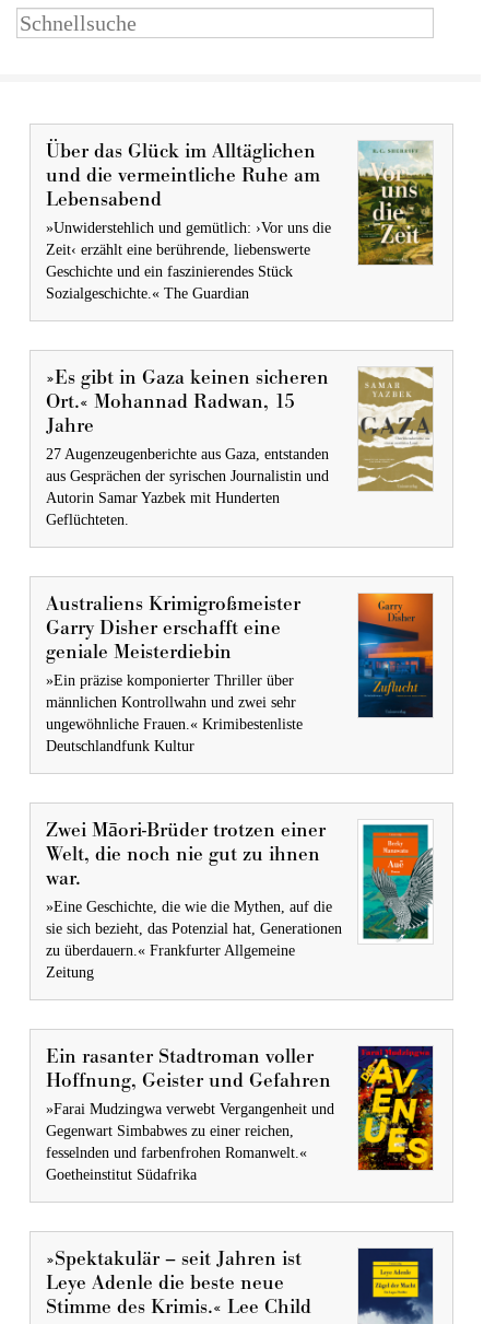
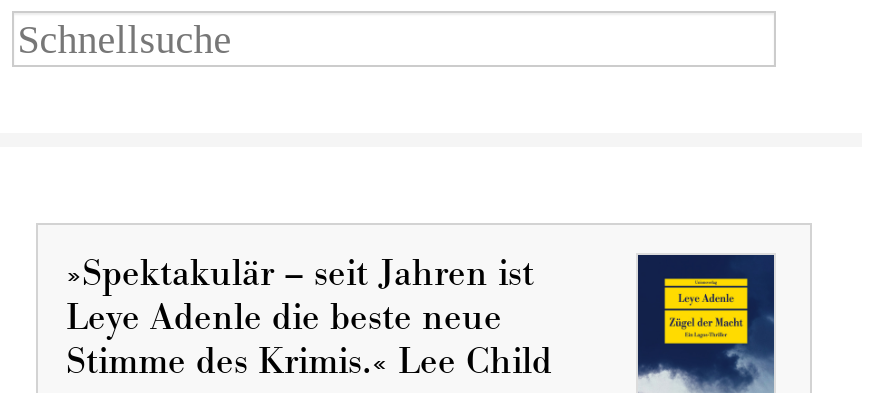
[46,139,434,302] [image] | Über das Glück im Alltäglichen | und die vermeintliche Ruhe am | Lebensabend | »Unwiderstehlich und gemütlich: ›Vor uns die | Zeit‹ erzählt eine berührende, liebenswerte | Geschichte und ein faszinierendes Stück | Sozialgeschichte.« The Guardian -> none
[46,365,434,528] [image] | »Es gibt in Gaza keinen sicheren | Ort.« Mohannad Radwan, 15 | Jahre | 27 Augenzeugenberichte aus Gaza, entstanden | aus Gesprächen der syrischen Journalistin und | Autorin Samar Yazbek mit Hunderten | Geflüchteten. -> none
[46,591,303,754] Australiens Krimigroßmeister | Garry Disher erschafft eine | geniale Meisterdiebin | »Ein präzise komponierter Thriller über | männlichen Kontrollwahn und zwei sehr | ungewöhnliche Frauen.« Krimibestenliste | Deutschlandfunk Kultur -> none
[357,593,434,718] [image] -> none
[46,818,433,981] [image] | Zwei Māori-Brüder trotzen einer | Welt, die noch nie gut zu ihnen | war. | »Eine Geschichte, die wie die Mythen, auf die | sie sich bezieht, das Potenzial hat, Generationen | zu überdauern.« Frankfurter Allgemeine | Zeitung -> none
[46,1044,434,1183] [image] | Ein rasanter Stadtroman voller | Hoffnung, Geister und Gefahren | »Farai Mudzingwa verwebt Vergangenheit und | Gegenwart Simbabwes zu einer reichen, | fesselnden und farbenfrohen Romanwelt.« | Goetheinstitut Südafrika -> none

